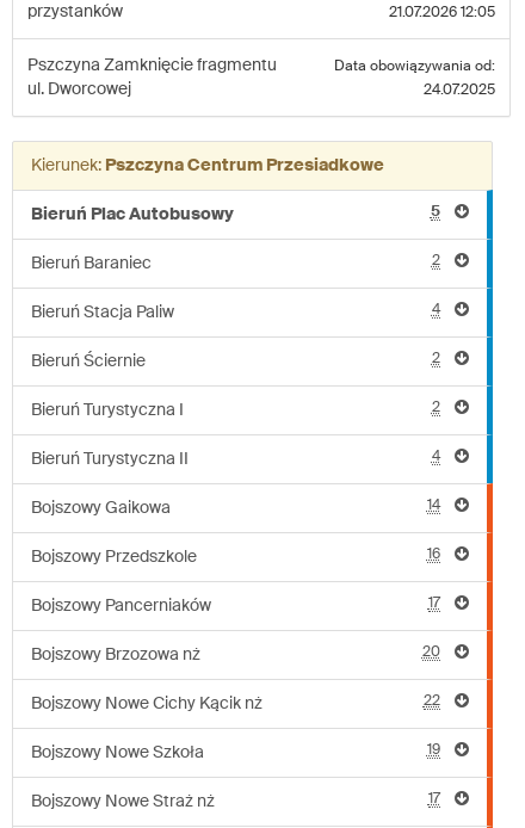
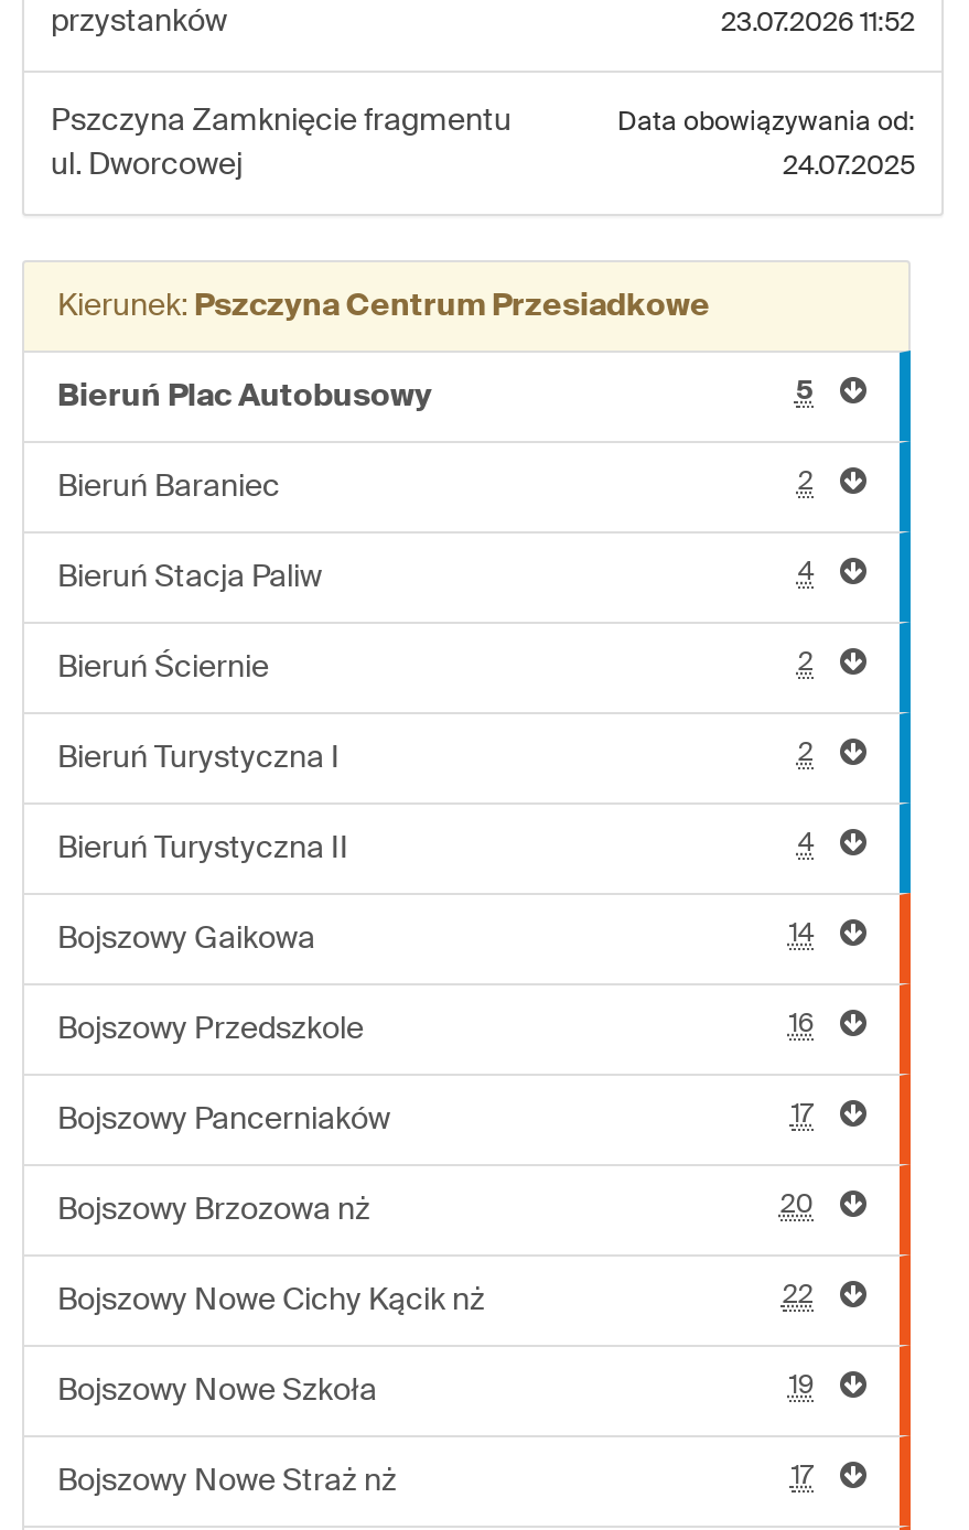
[389,6,495,20] 21.07.2026 12:05 -> [721,11,915,37] 23.07.2026 11:52

